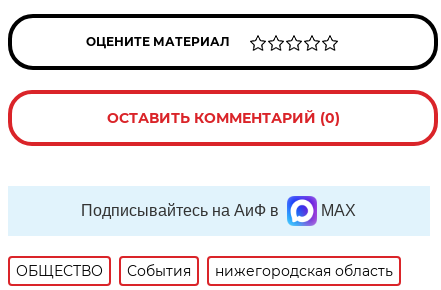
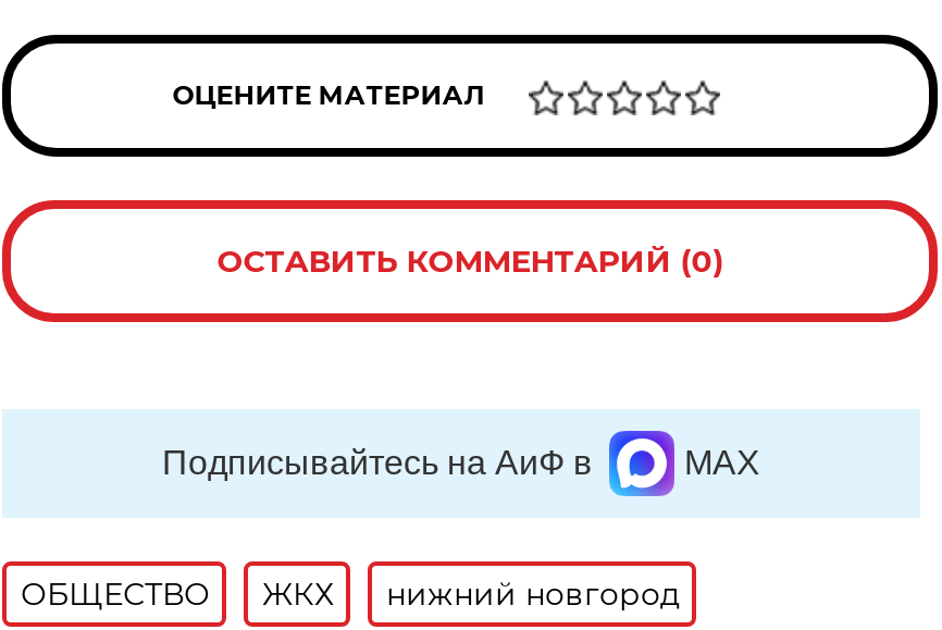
[127,262,393,280] События | нижегородская область -> [262,575,680,614] ЖКХ | нижний новгород

